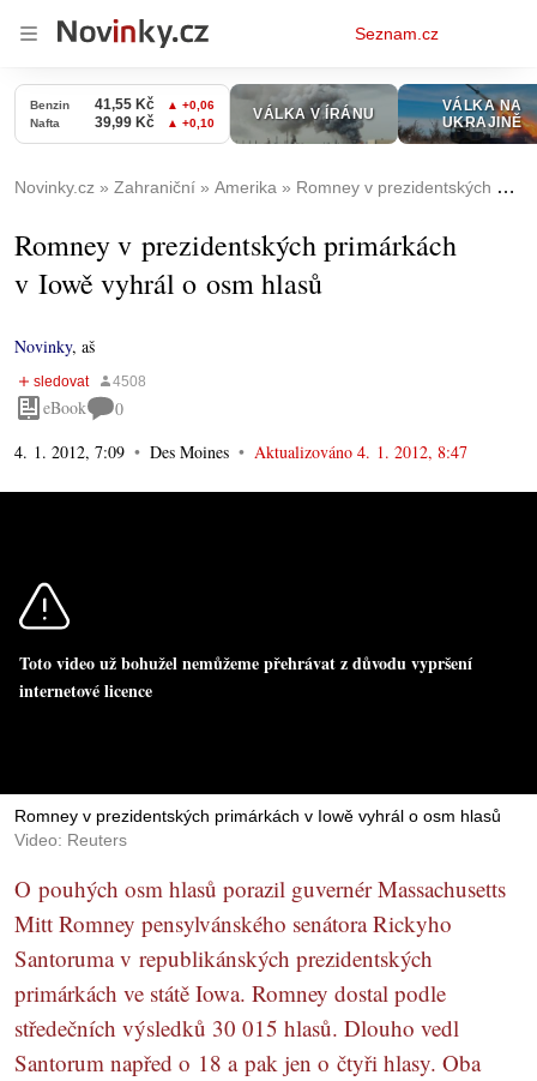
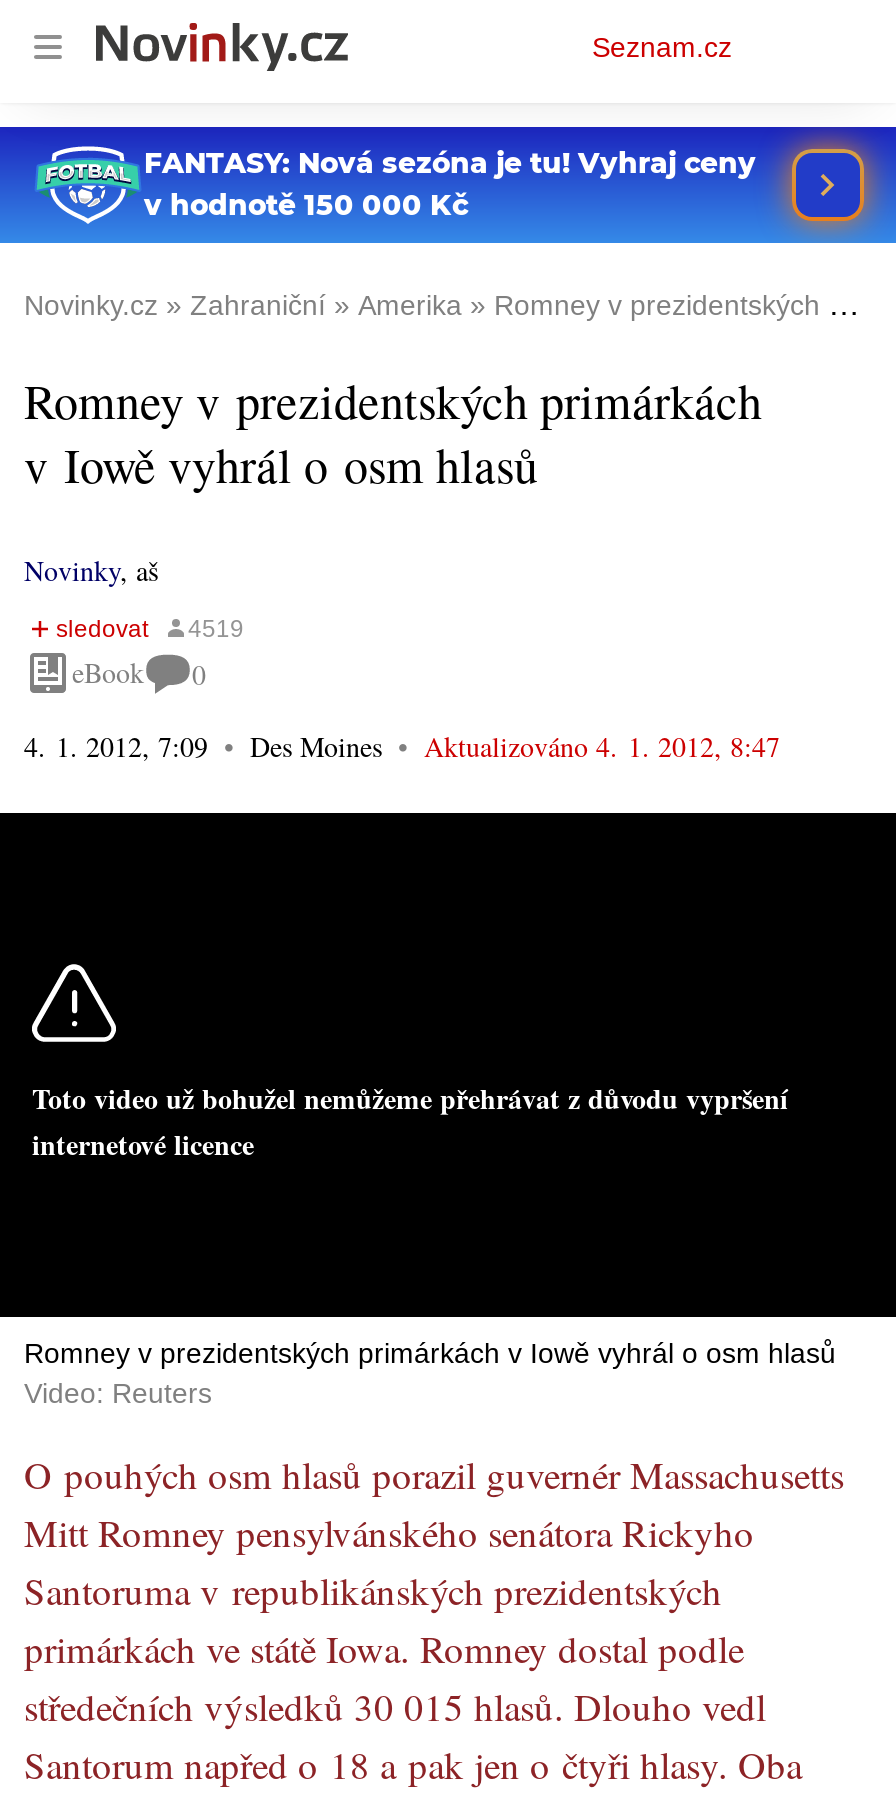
[4,82,533,150] [image] -> [6,125,890,245] [image]

